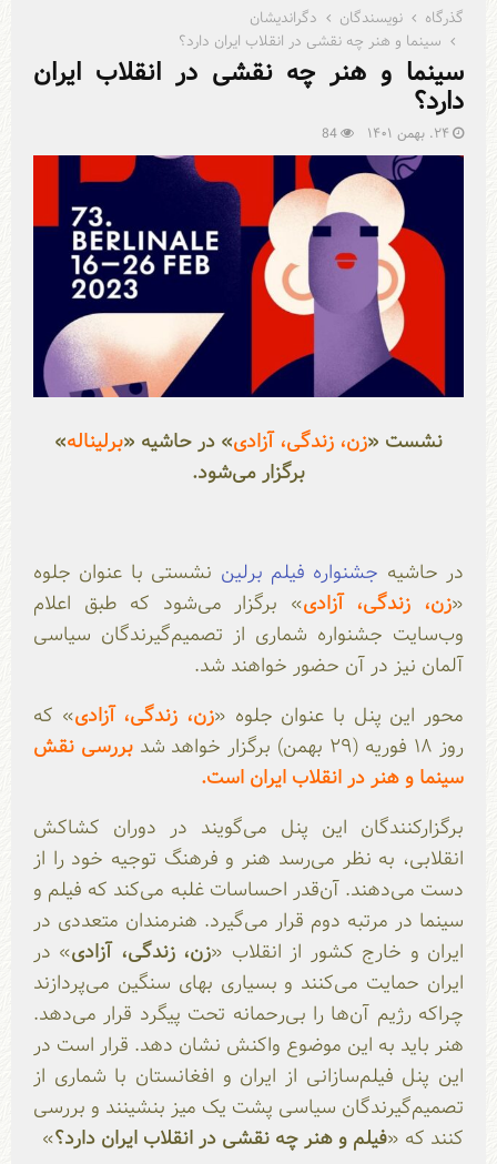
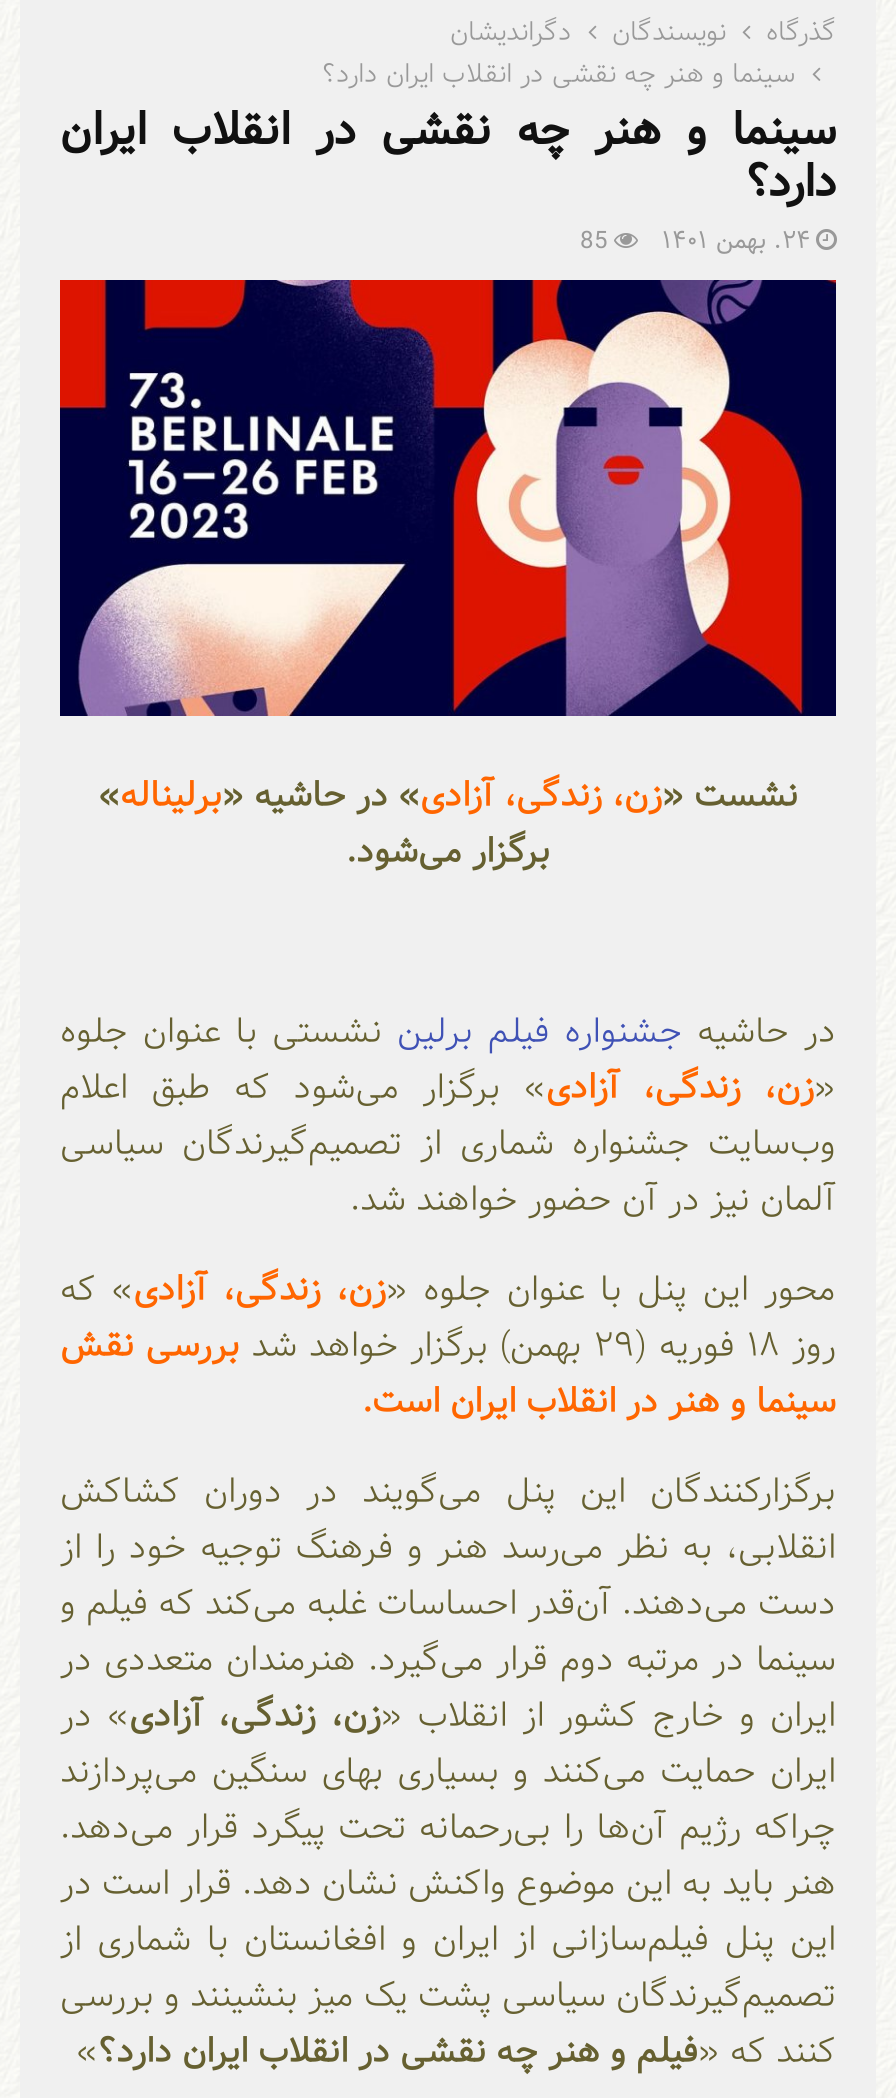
[322,122,337,144] 84 -> [580,220,608,260] 85

